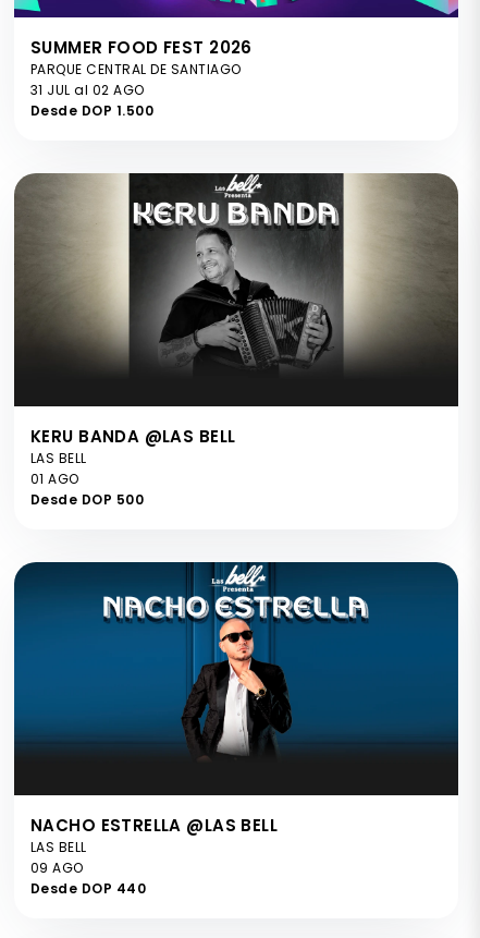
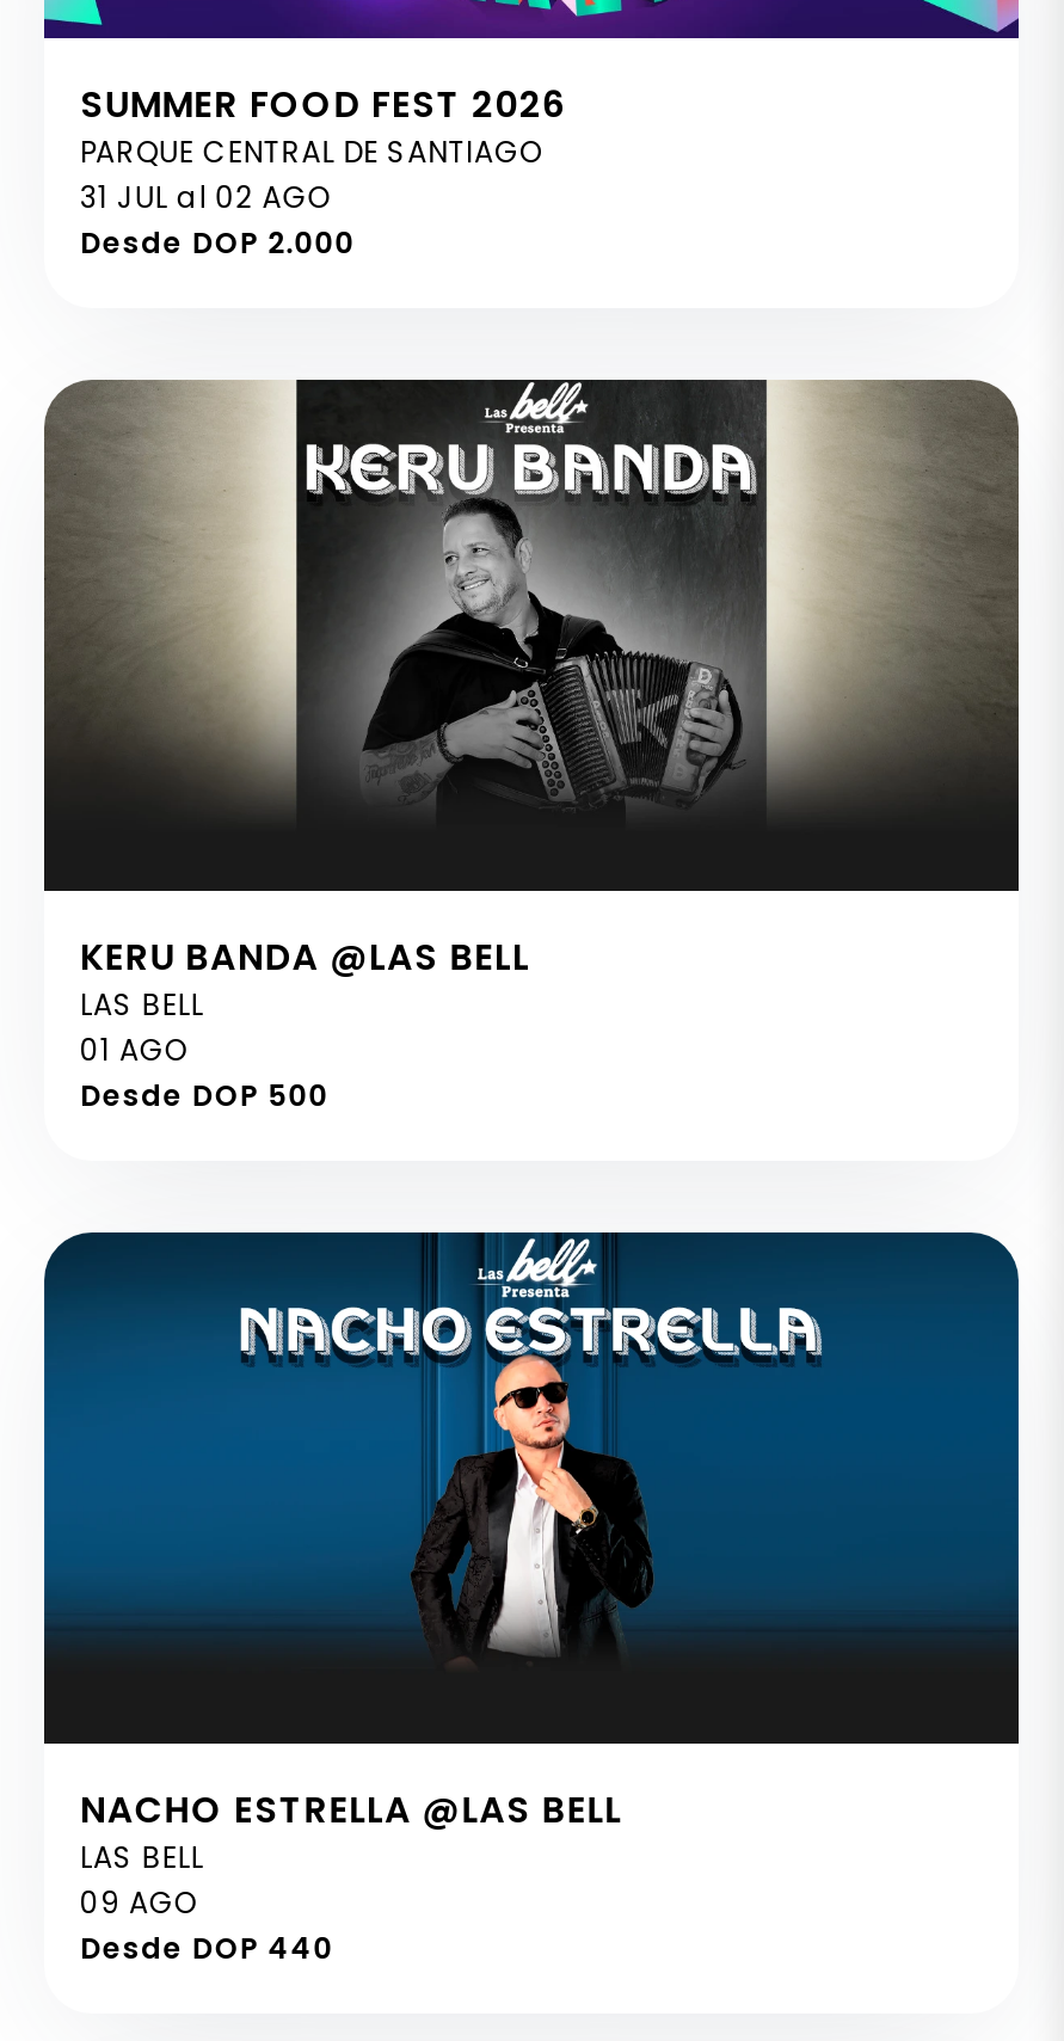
[30,101,154,119] Desde DOP 1.500 -> [80,221,355,262] Desde DOP 2.000

